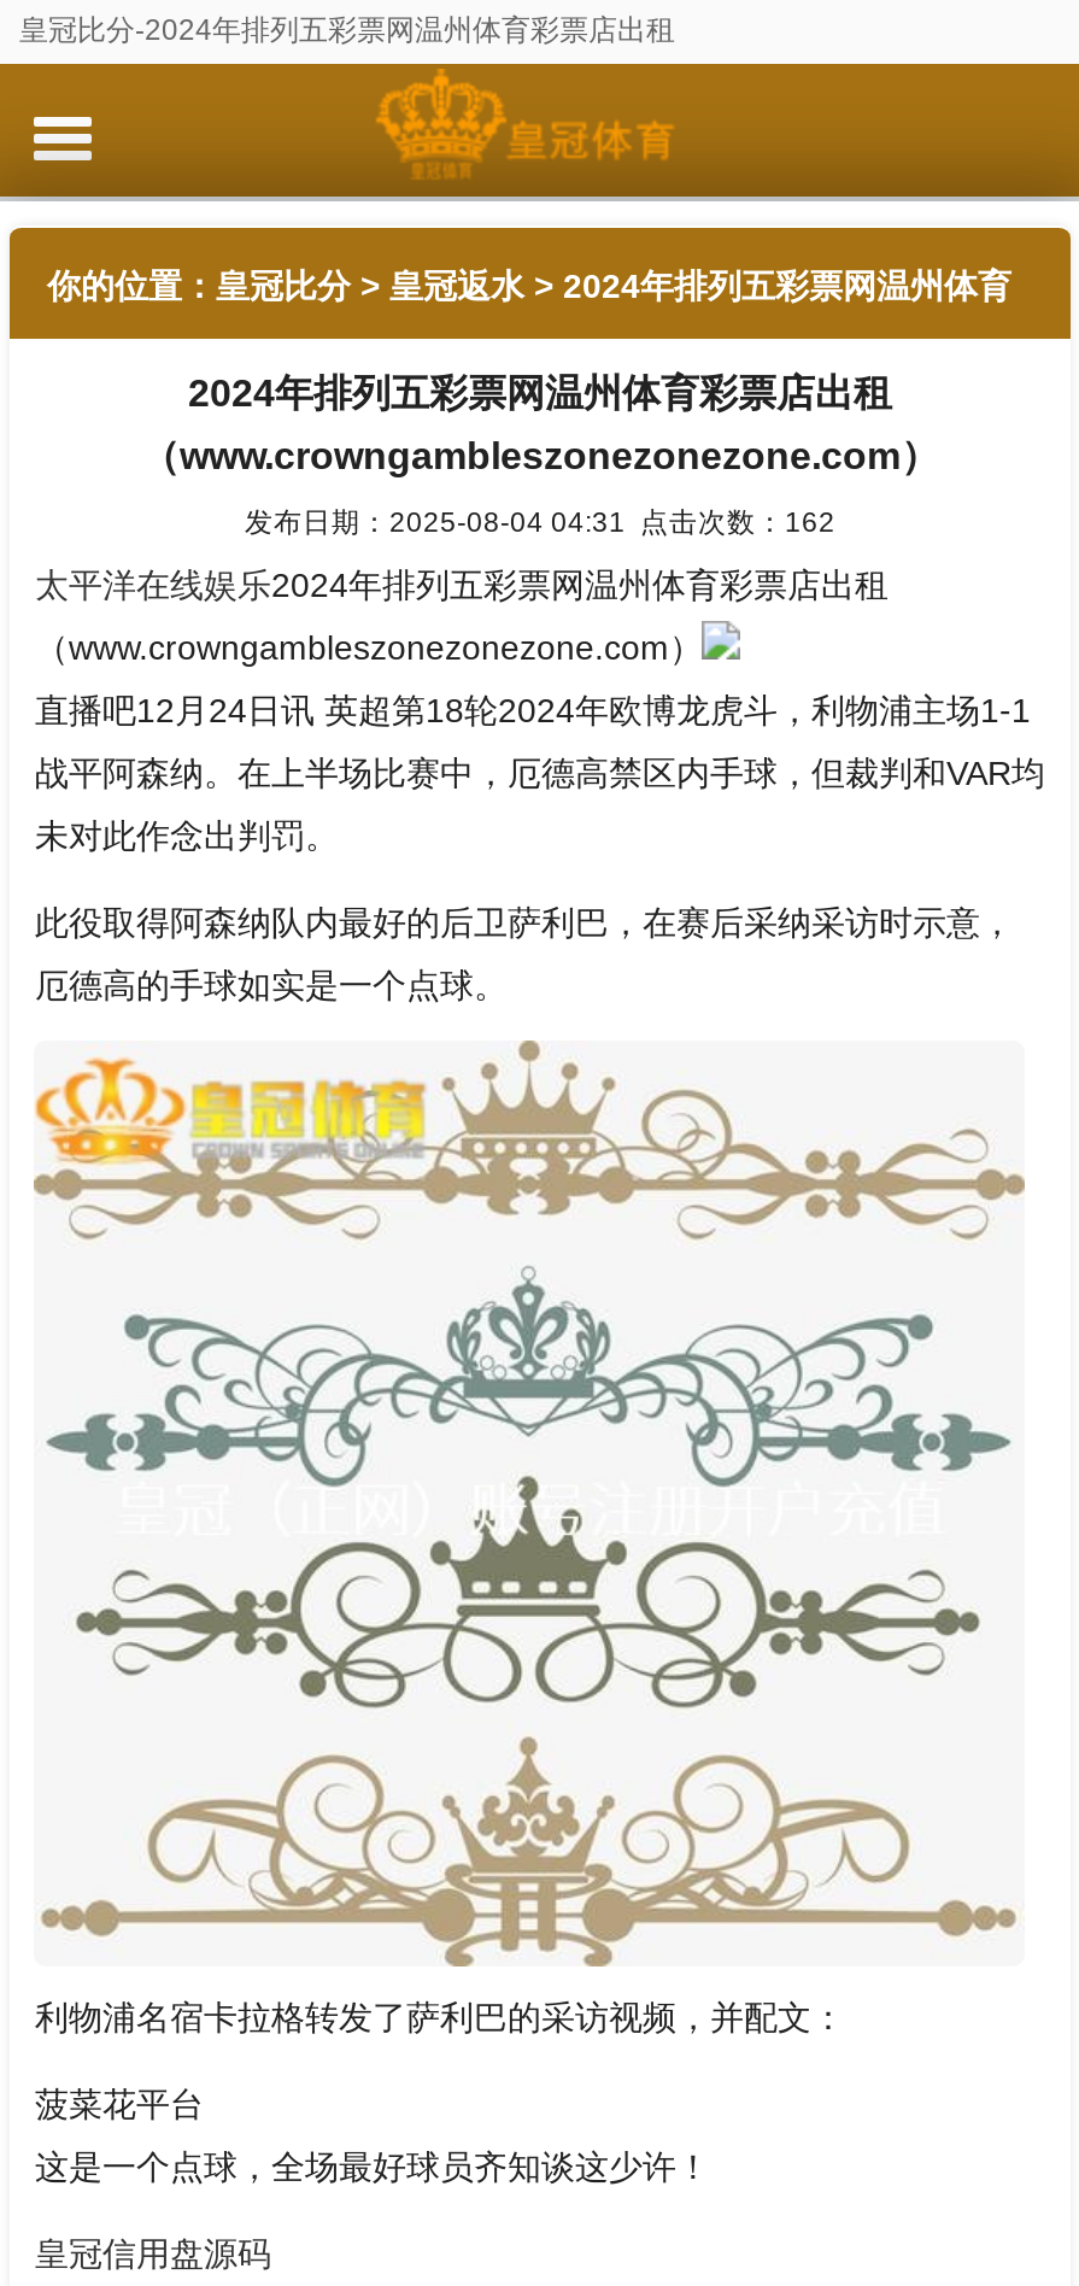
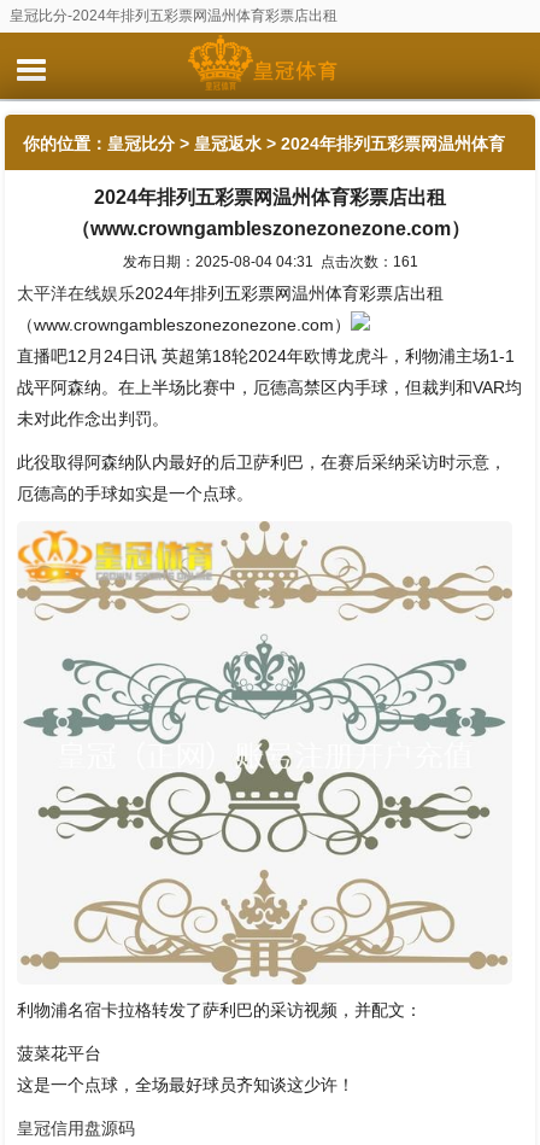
[245,505,835,537] 发布日期：2025-08-04 04:31 点击次数：162 -> [122,253,418,269] 发布日期：2025-08-04 04:31 点击次数：161

